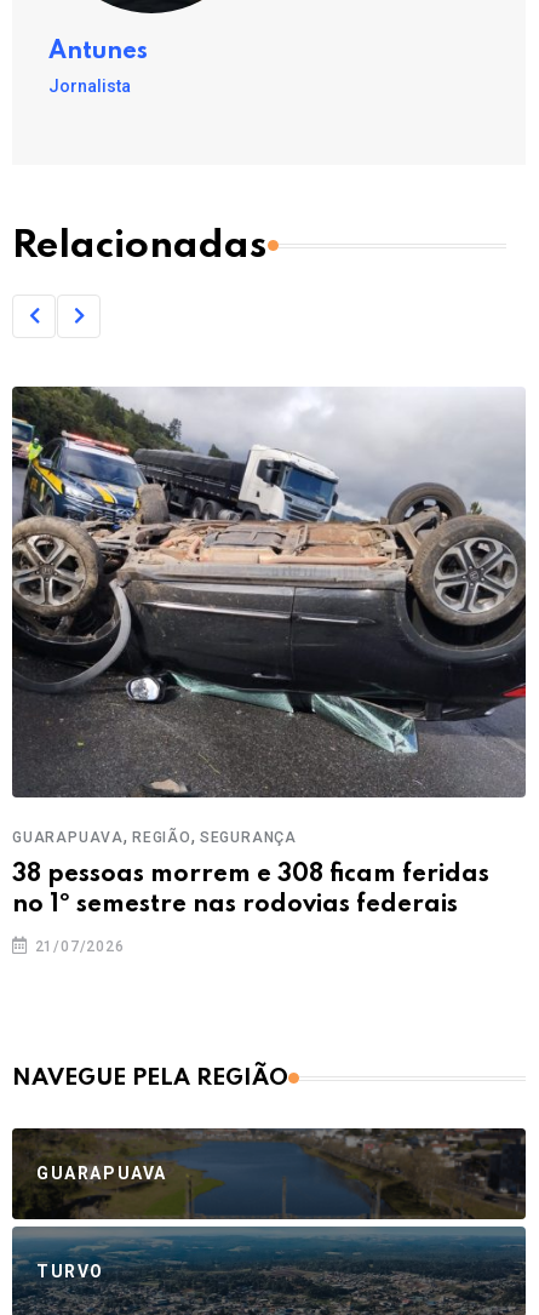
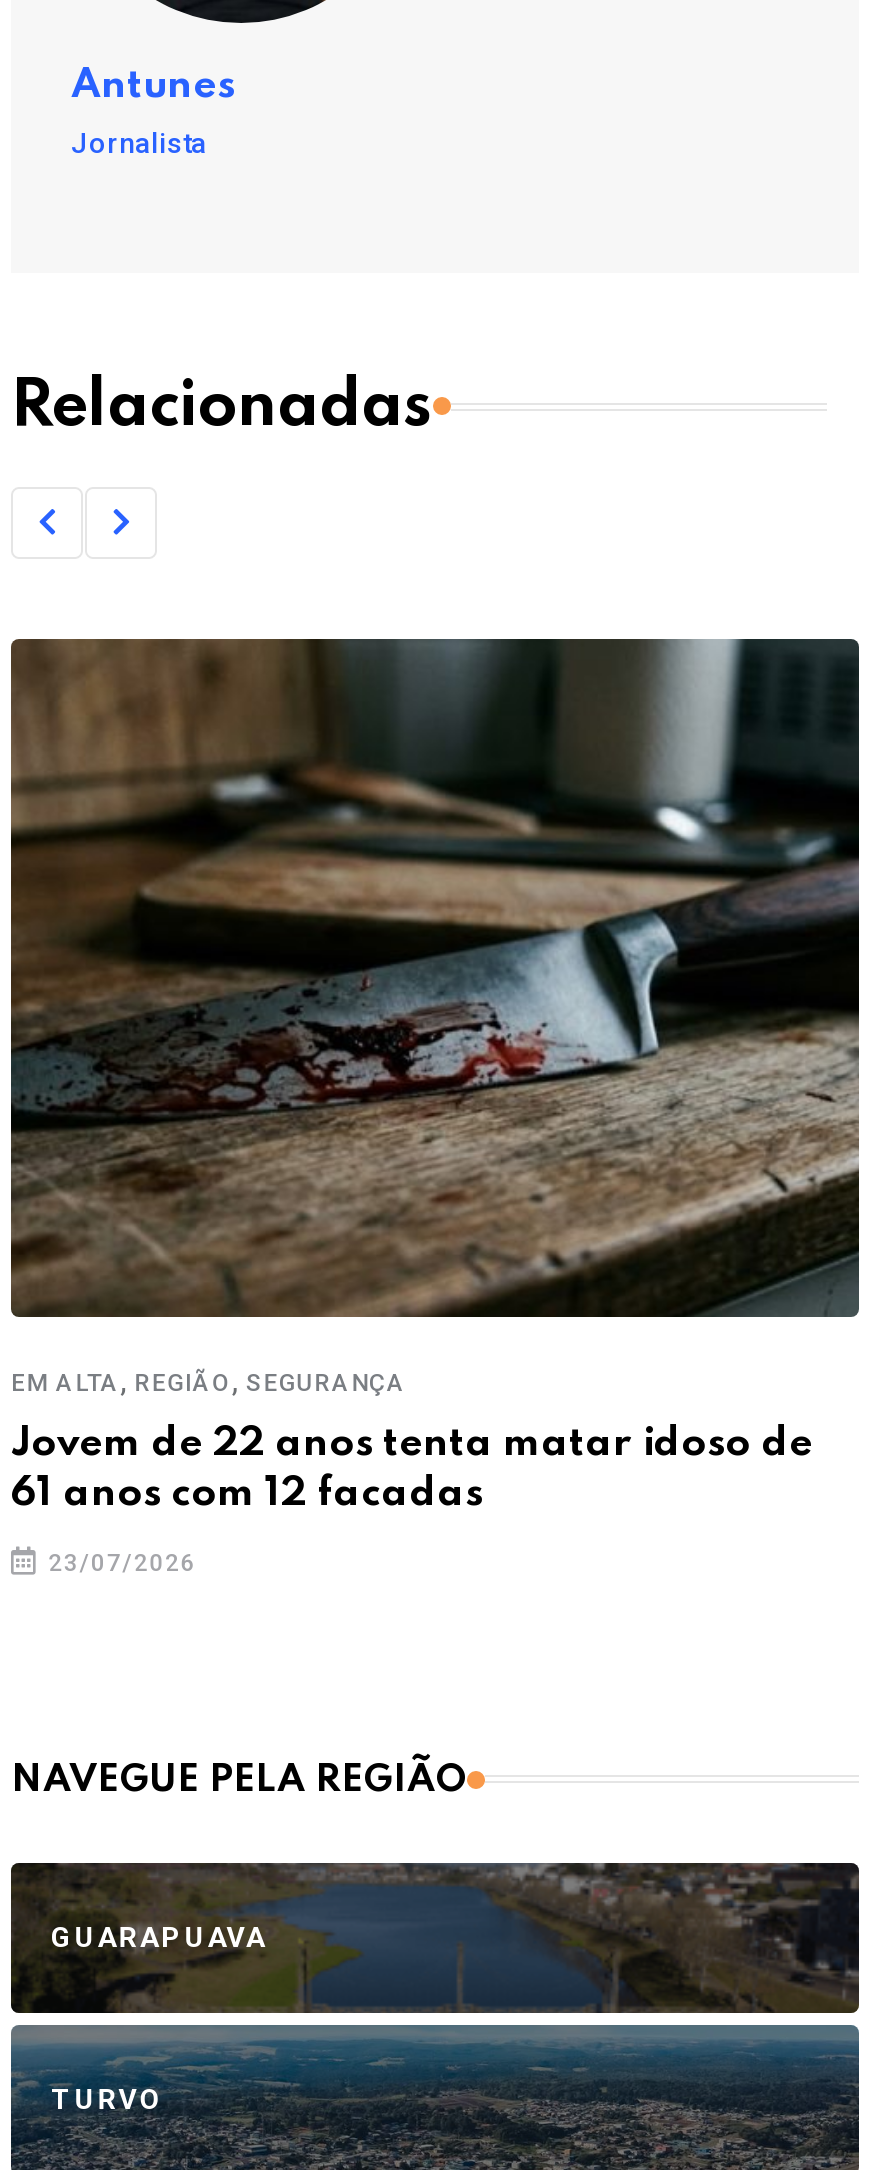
[11,385,527,847] [image] | GUARAPUAVA, REGIÃO, SEGURANÇA -> [9,636,861,1398] [image] | EM ALTA, REGIÃO, SEGURANÇA
[12,863,489,918] 38 pessoas morrem e 308 ficam feridas | no 1º semestre nas rodovias federais -> [11,1424,813,1514] Jovem de 22 anos tenta matar idoso de | 61 anos com 12 facadas
[30,938,124,955] 21/07/2026 -> [41,1548,196,1576] 23/07/2026

